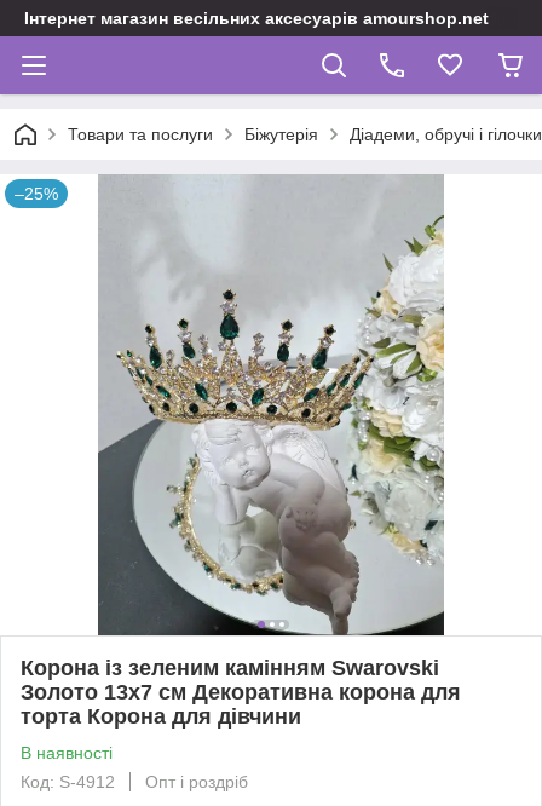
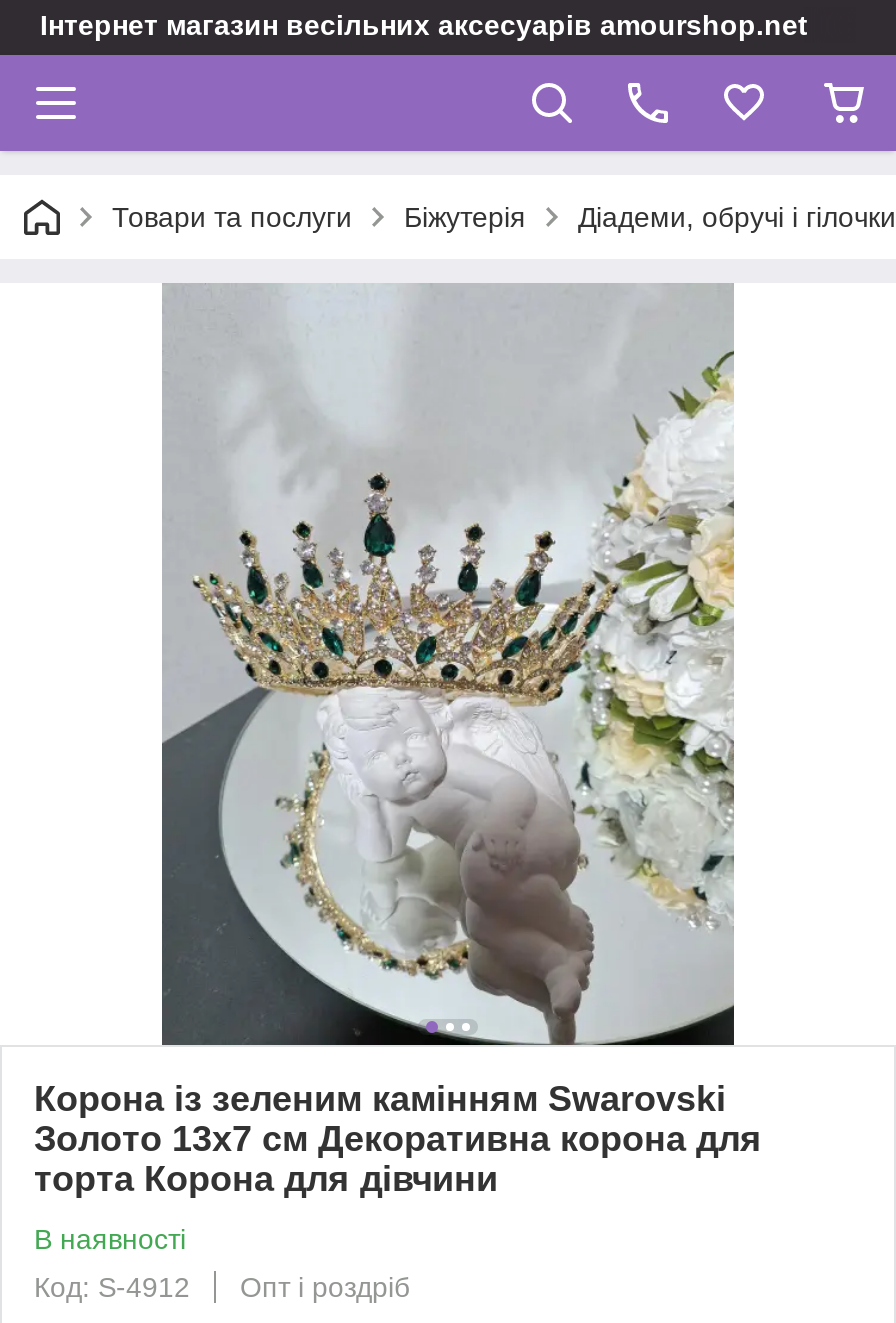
[15,184,58,203] –25% -> none

